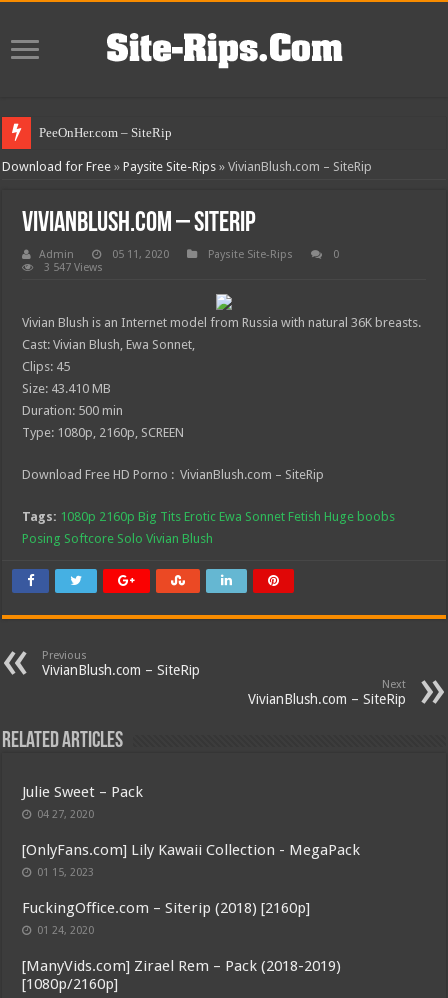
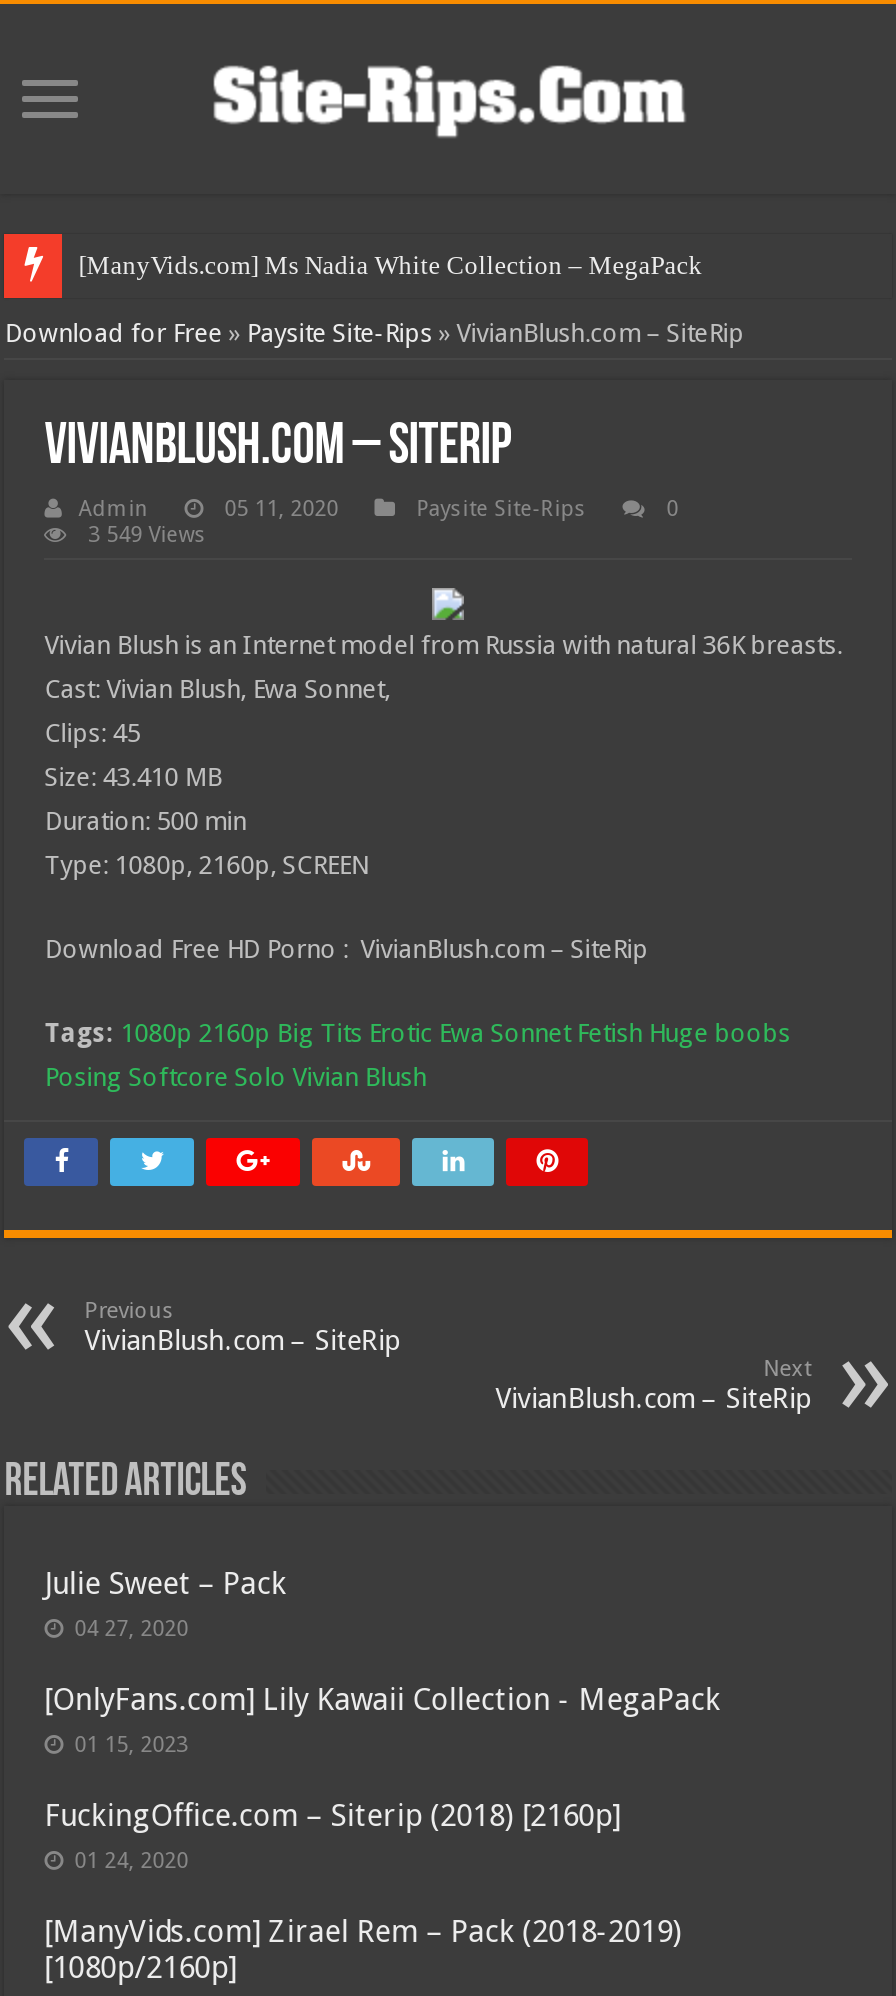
[39,125,172,140] PeeOnHer.com – SiteRip -> [78,250,702,280] [ManyVids.com] Ms Nadia White Collection – MegaPack
[41,261,103,274] 3 547 Views -> [82,522,206,548] 3 549 Views

